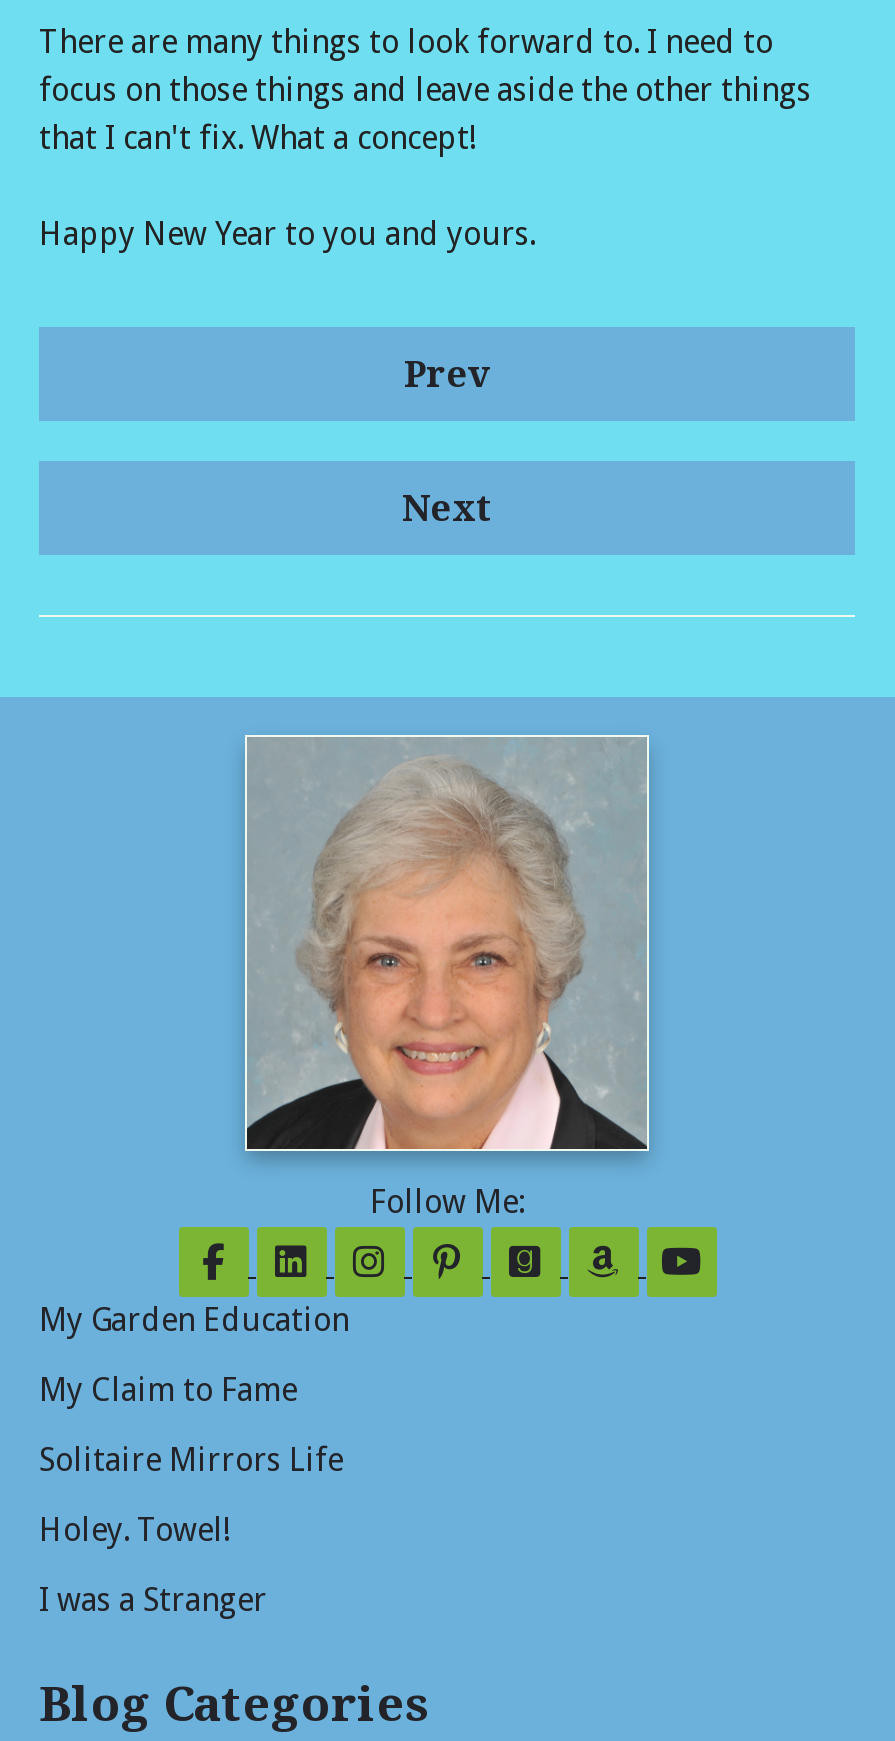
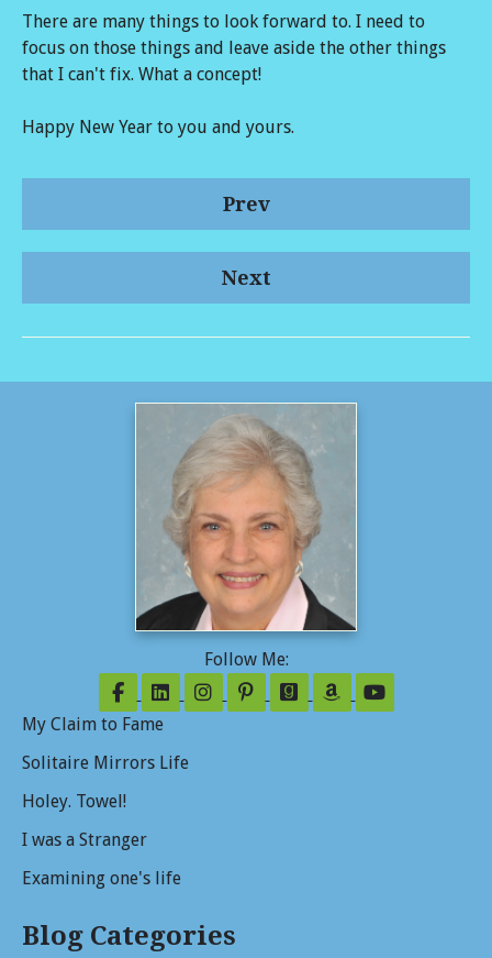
[39,1300,349,1338] My Garden Education -> none
moved [39,1370,343,1618] -> [22,713,189,850]: My Claim to Fame | Solitaire Mirrors Life | Holey. Towel! | I was a Stranger
none -> [22,867,181,888] Examining one's life

